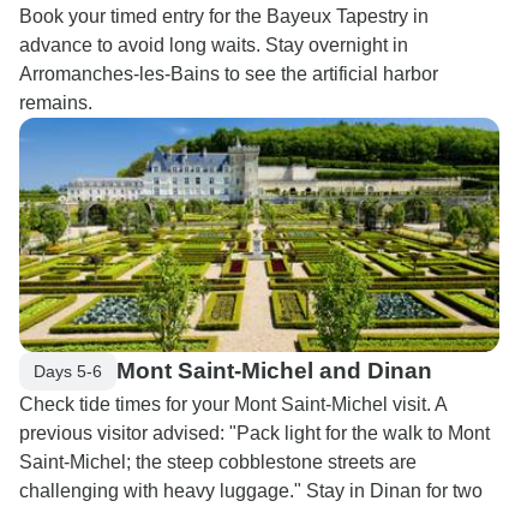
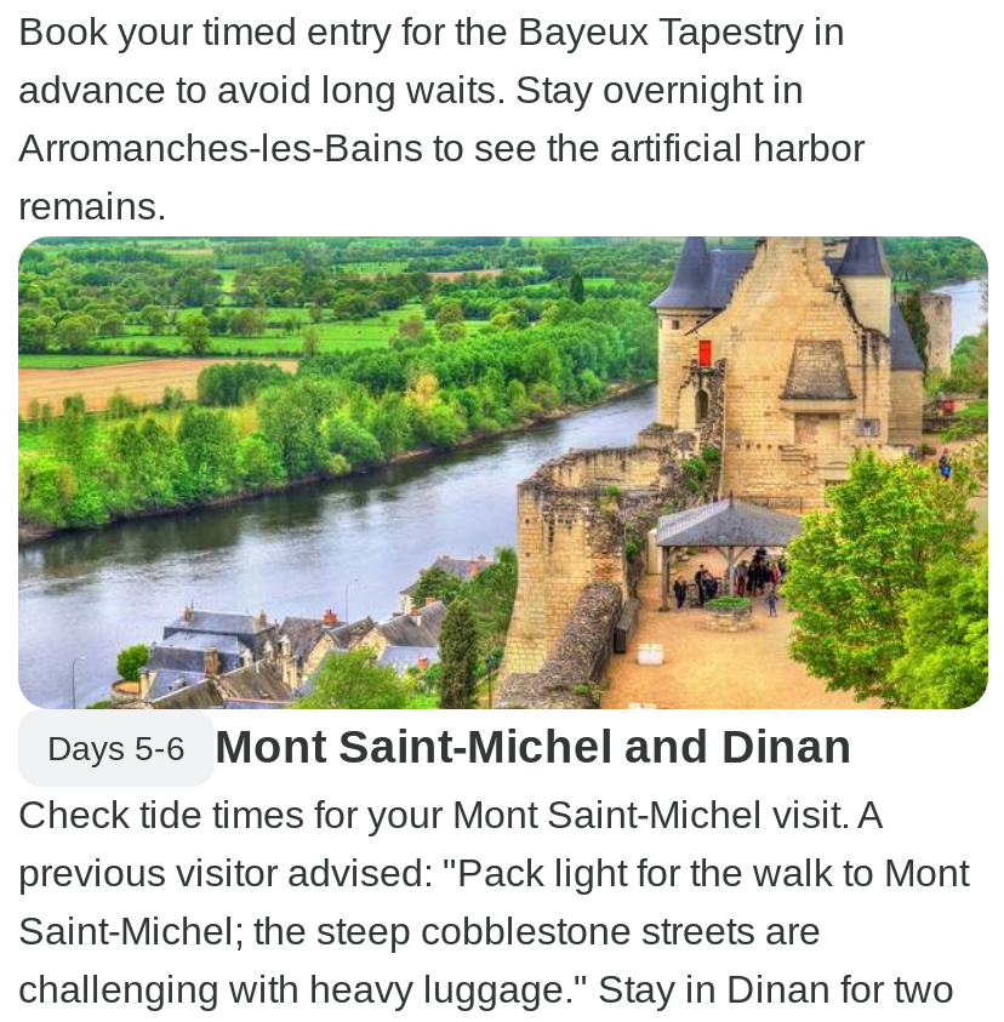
[18,117,501,353] [image] -> [16,234,991,712] [image]

